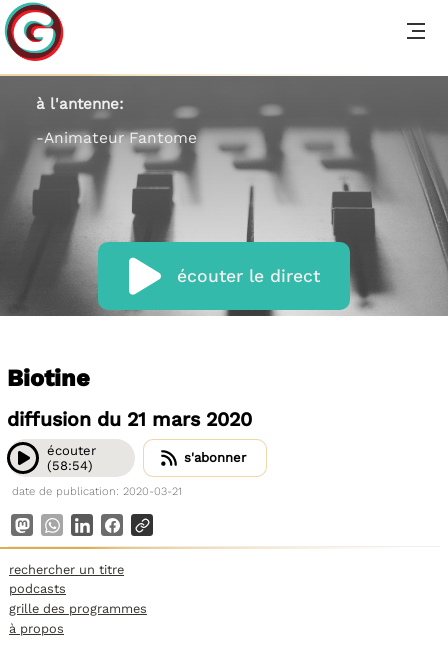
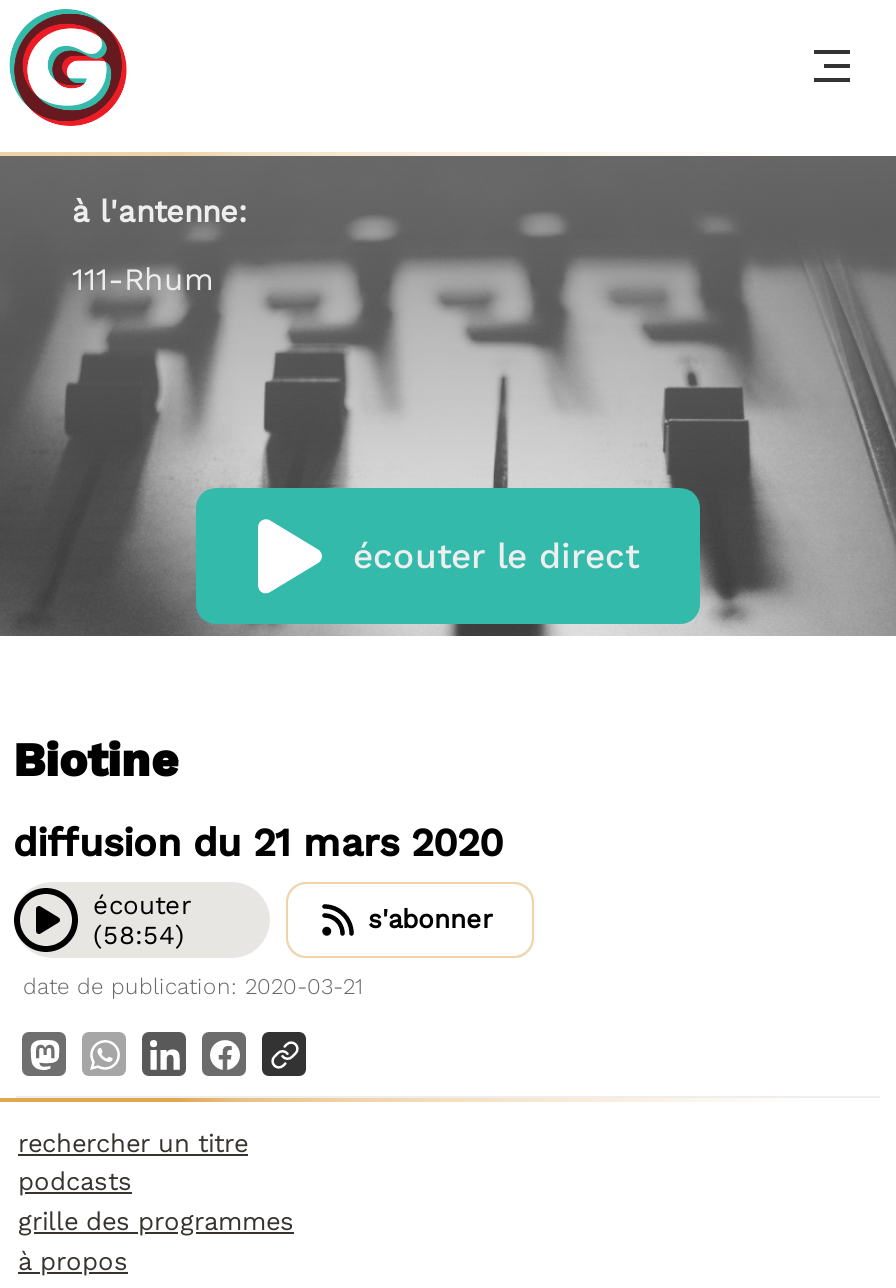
[36,128,197,147] -Animateur Fantome -> [72,261,214,299] 111-Rhum

